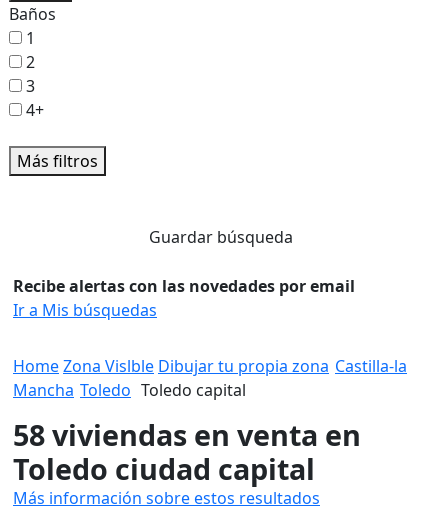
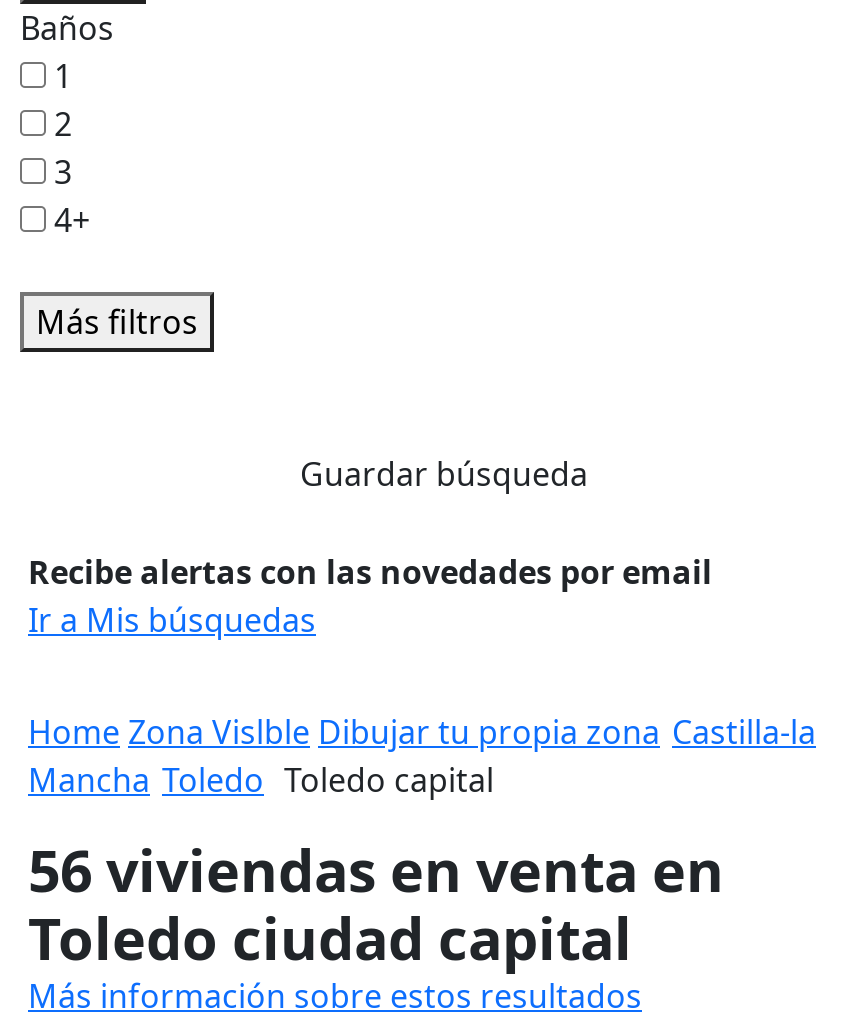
[13,415,361,454] 58 viviendas en venta en -> [28,830,724,908] 56 viviendas en venta en

